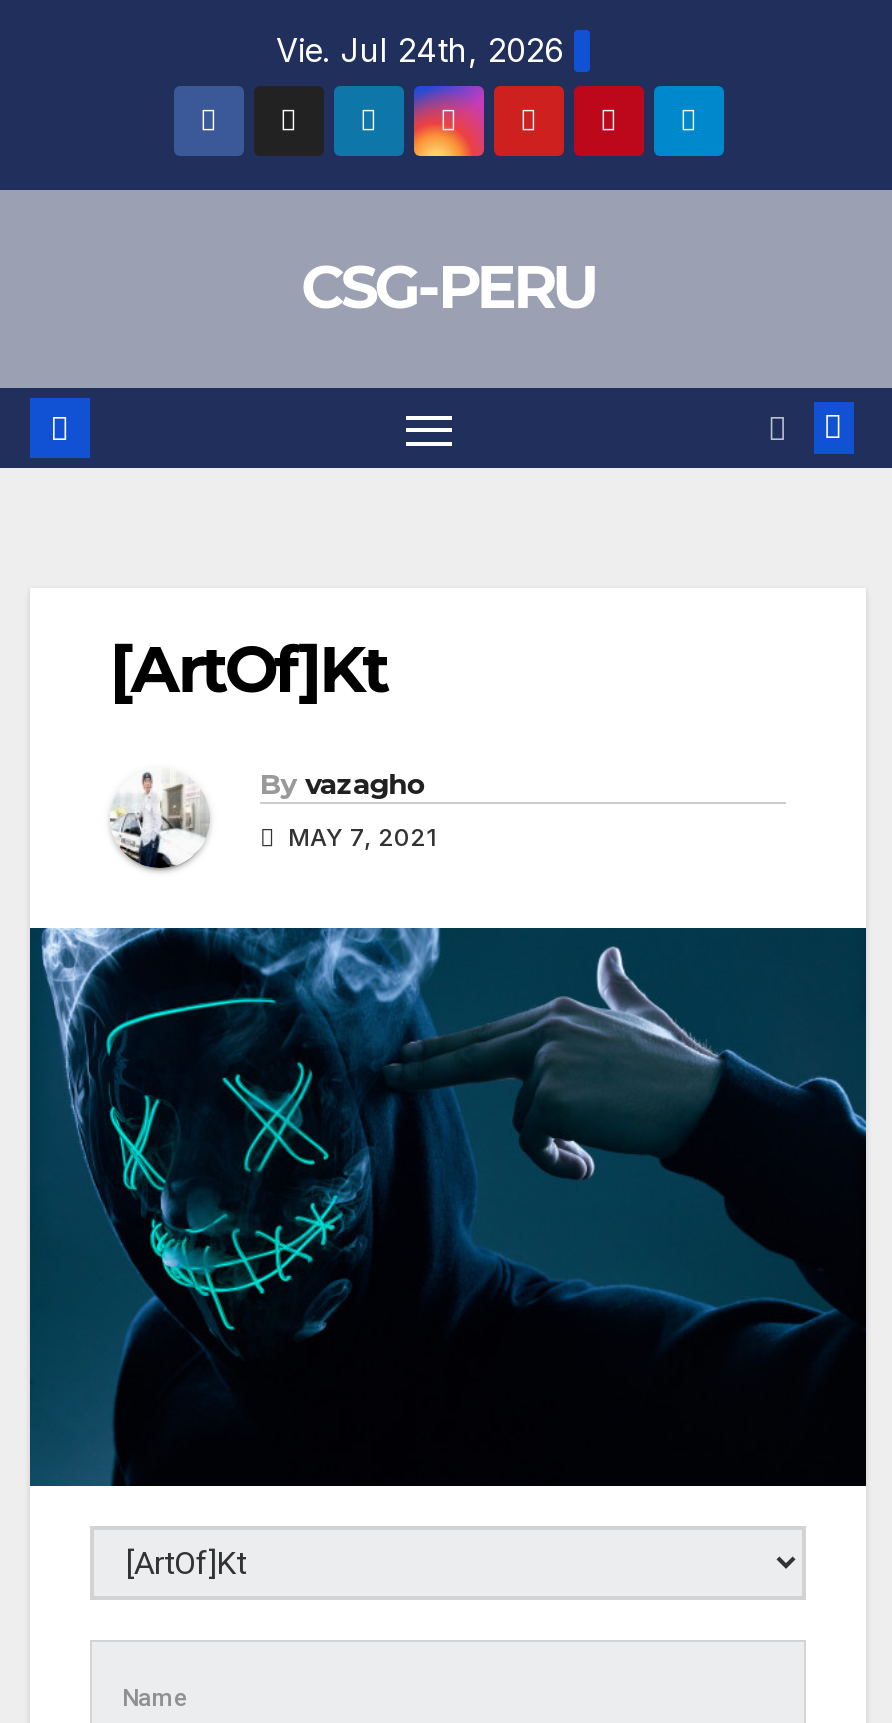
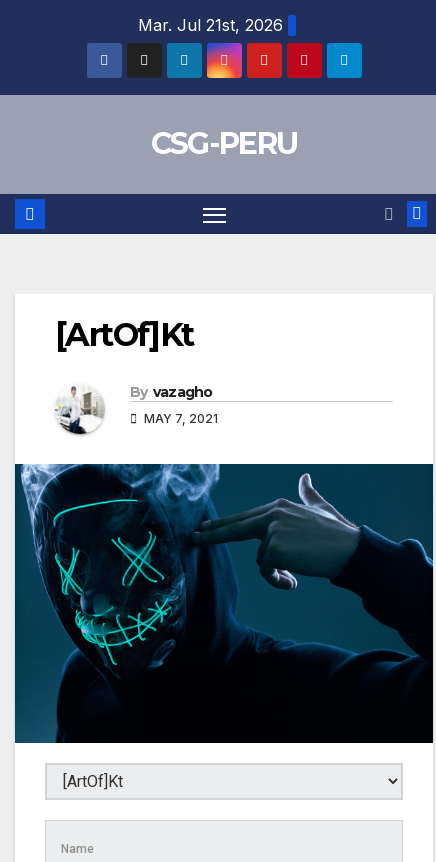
[276,30,564,70] Vie. Jul 24th, 2026 -> [137,15,282,35] Mar. Jul 21st, 2026

